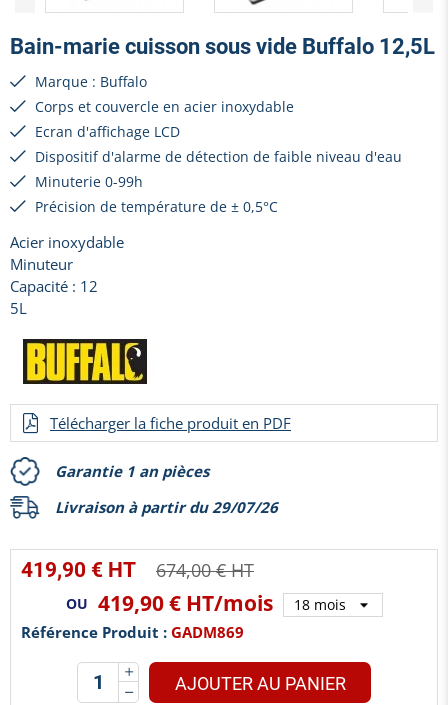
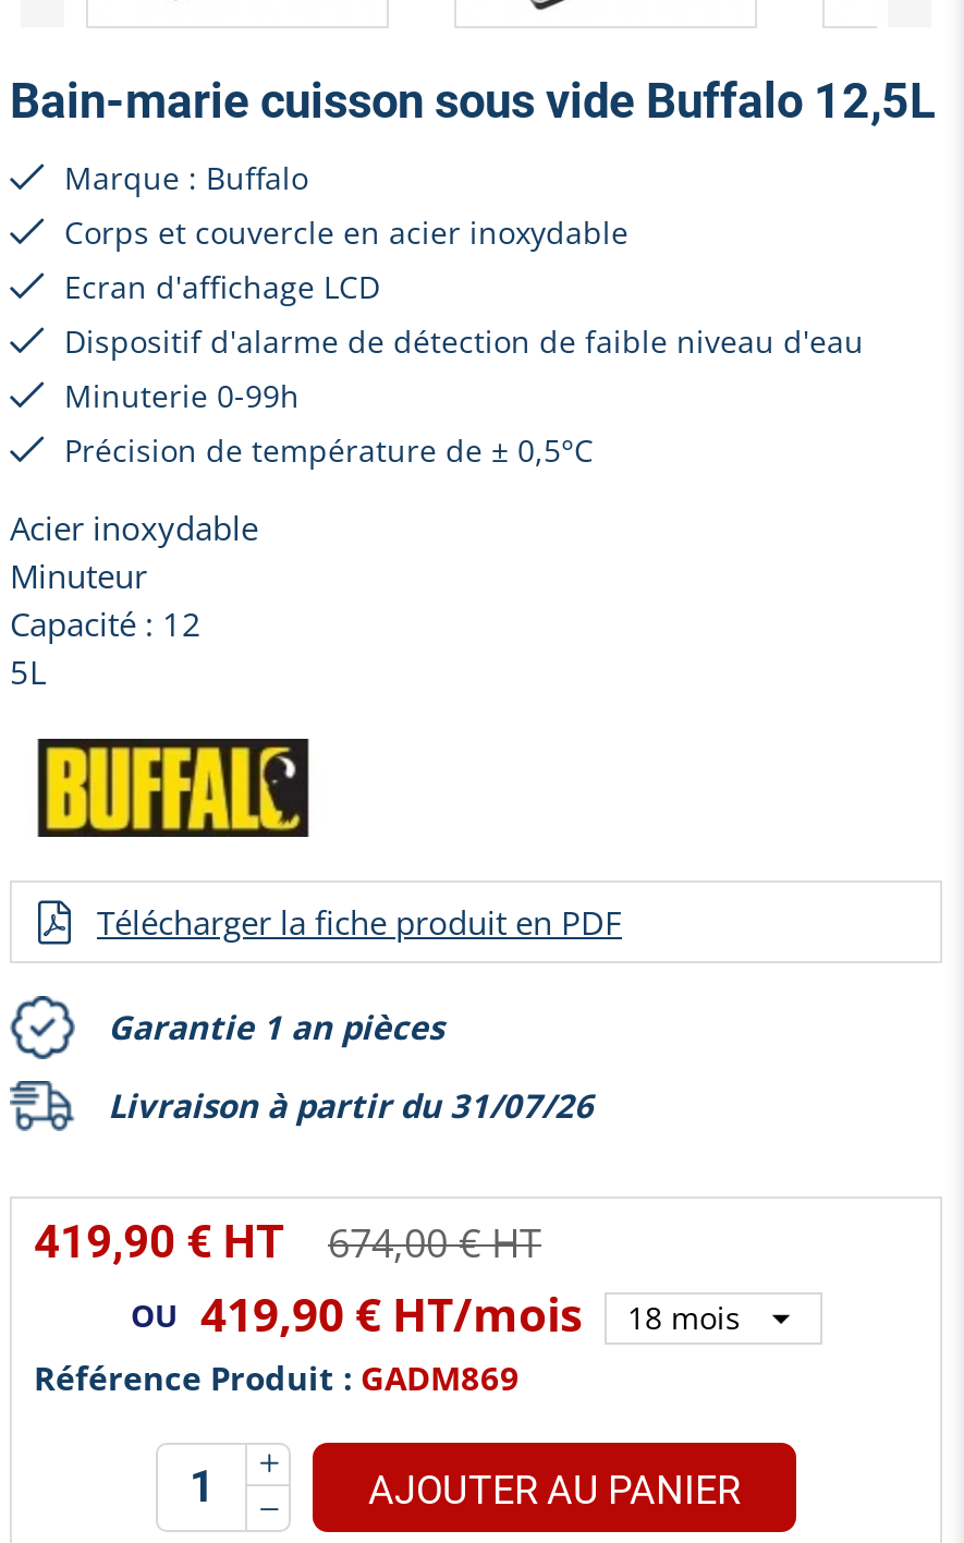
[55,497,278,517] Livraison à partir du 29/07/26 -> [108,1083,594,1127] Livraison à partir du 31/07/26

